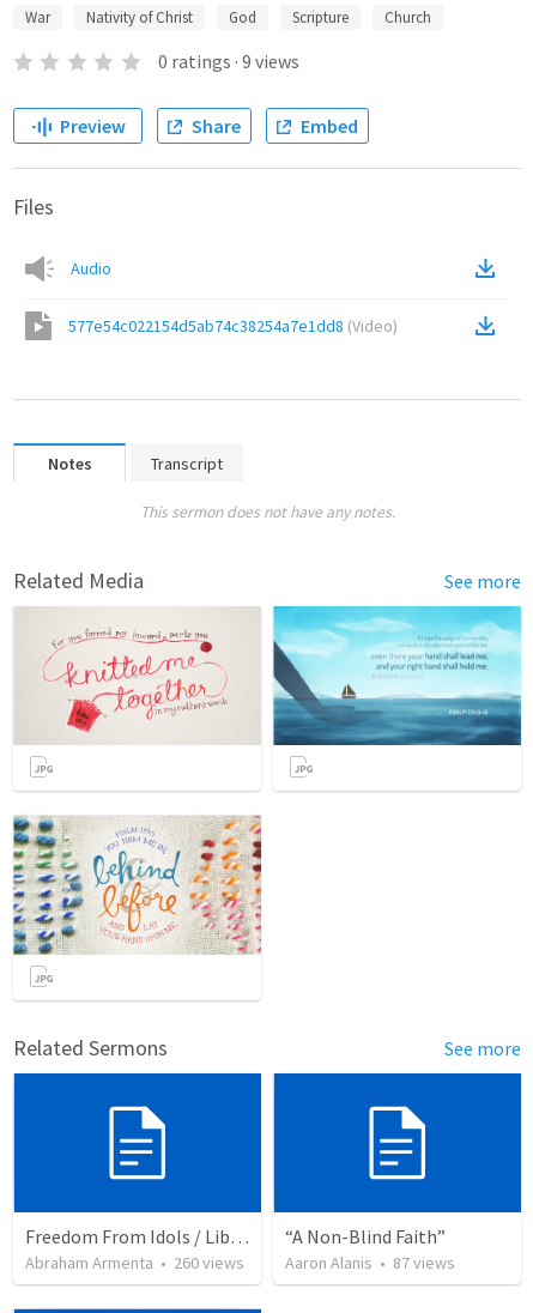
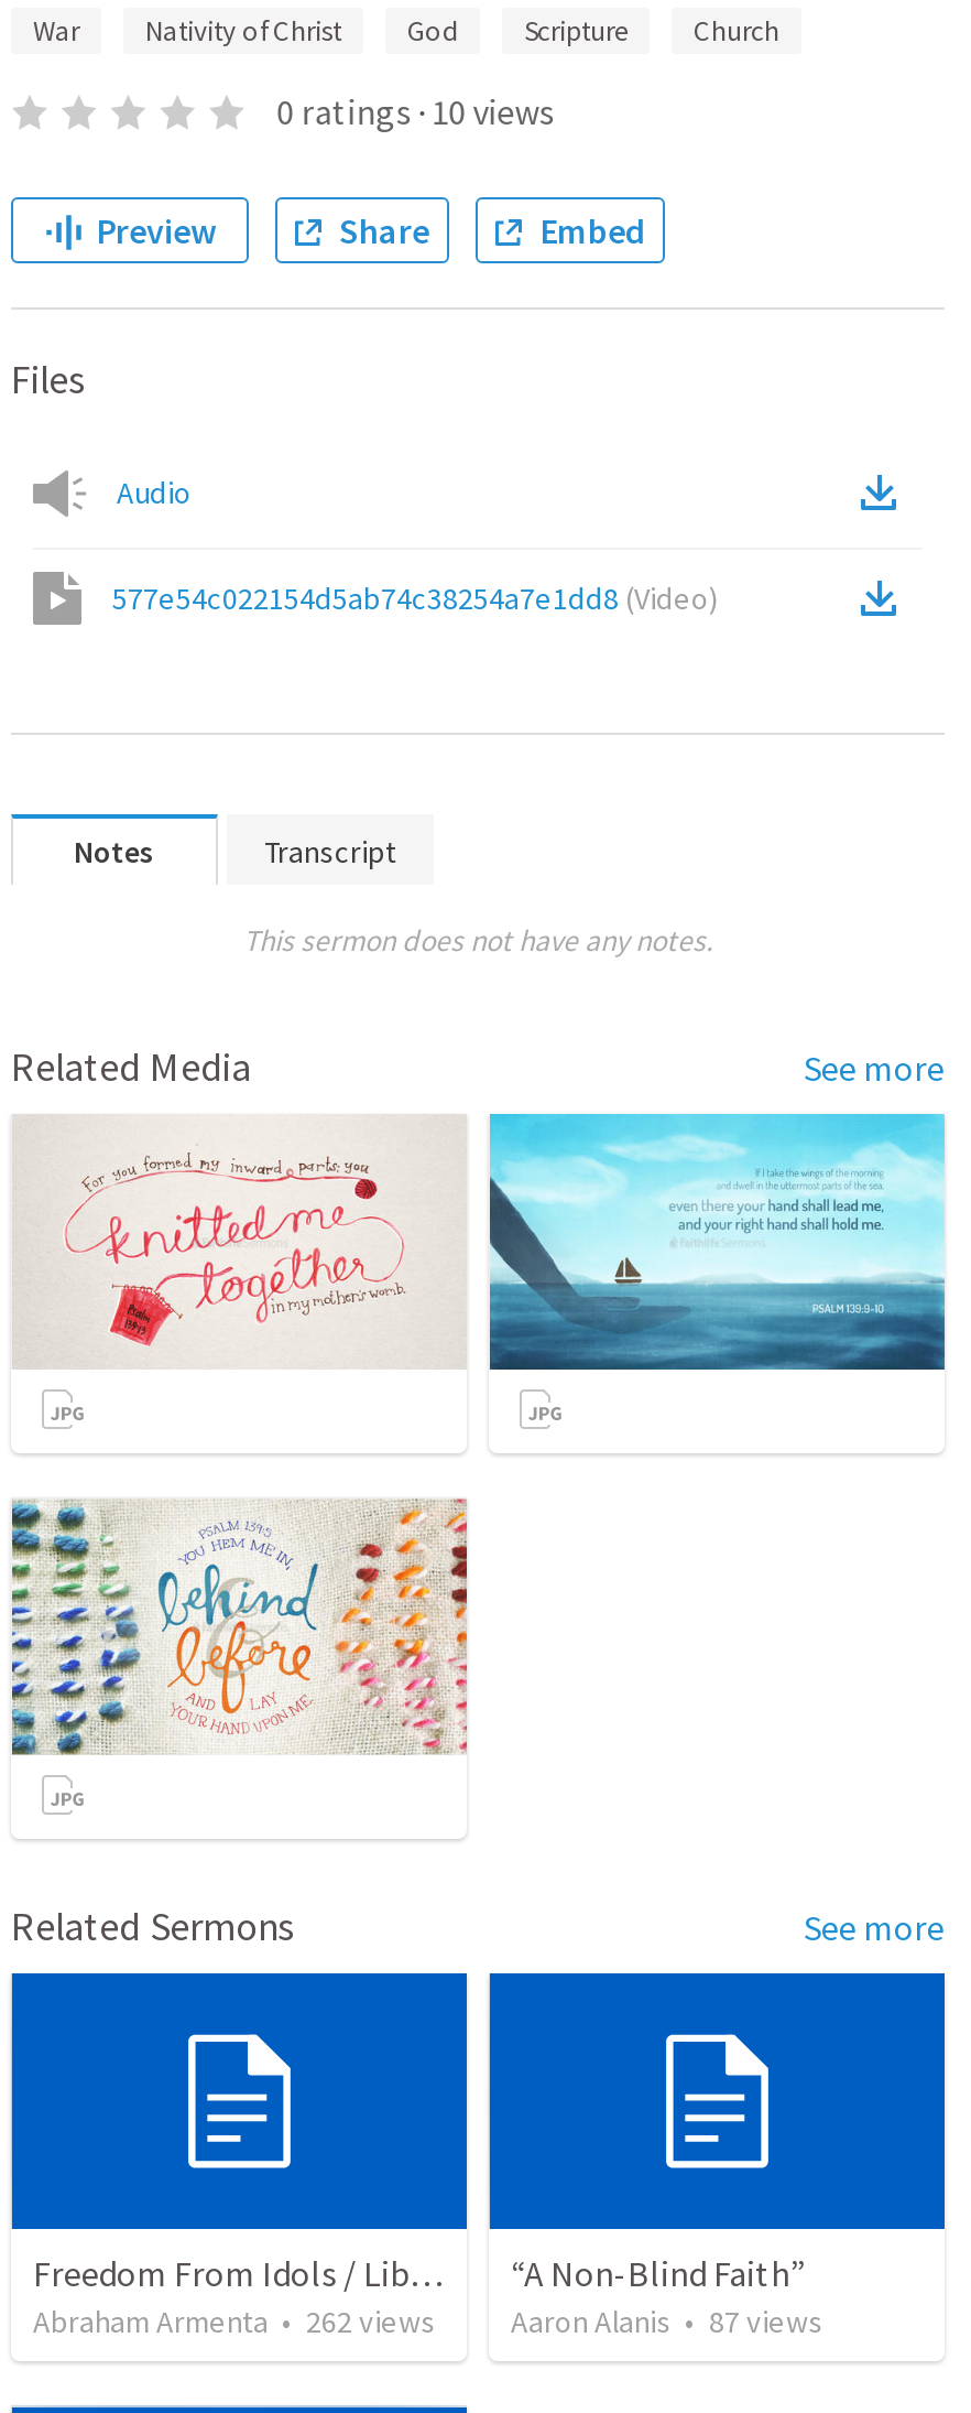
[158,49,299,73] 0 ratings · 9 views -> [277,89,554,133] 0 ratings · 10 views
[25,1252,244,1274] Abraham Armenta • 260 views -> [33,2302,436,2342] Abraham Armenta • 262 views

